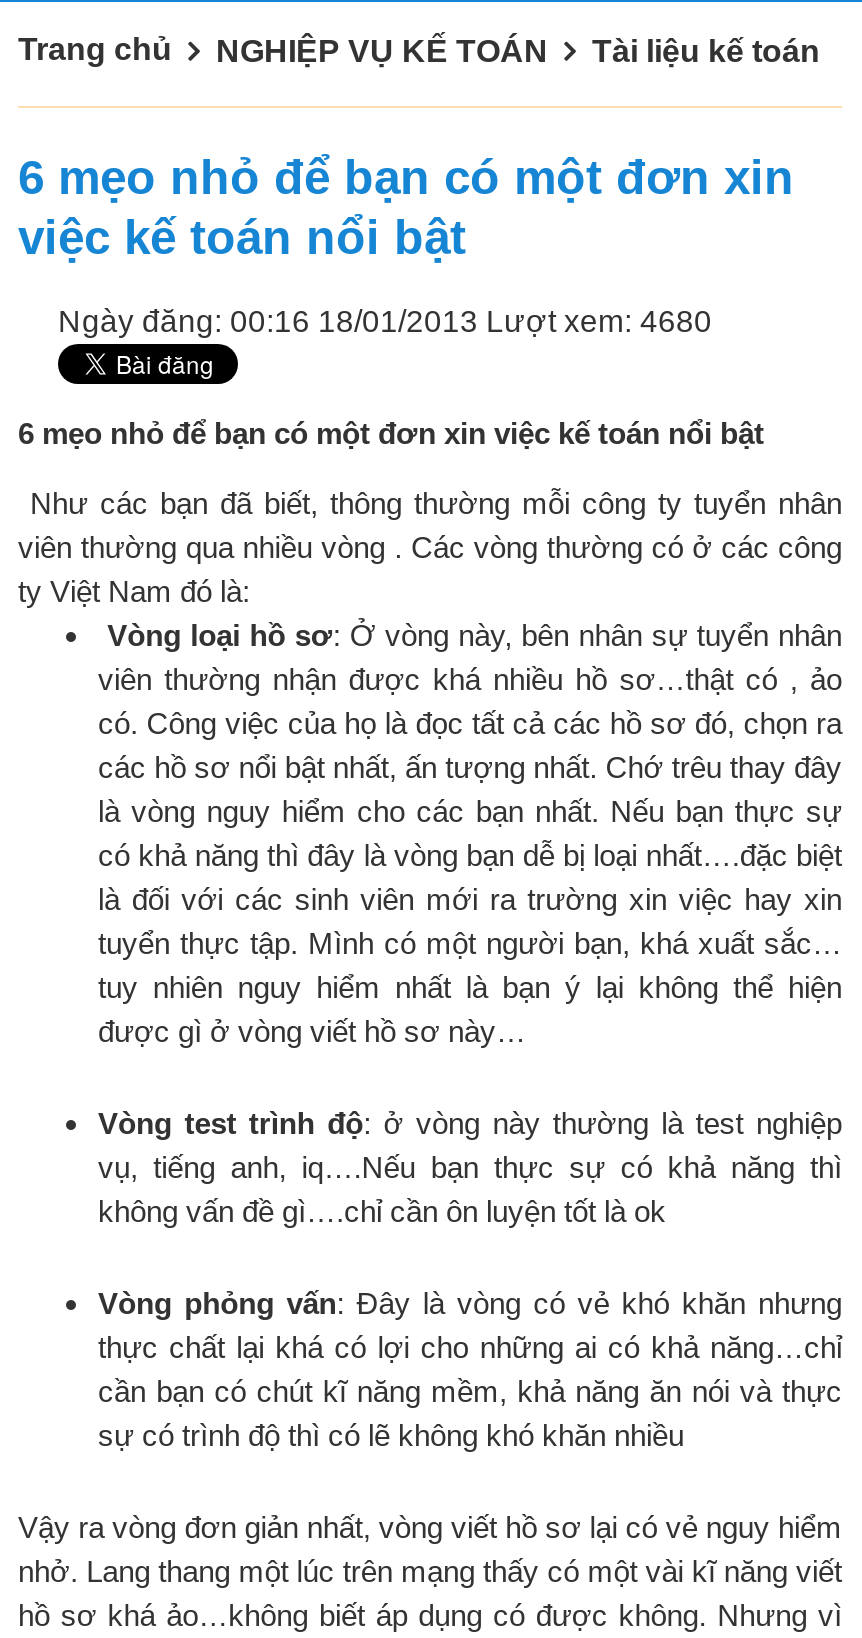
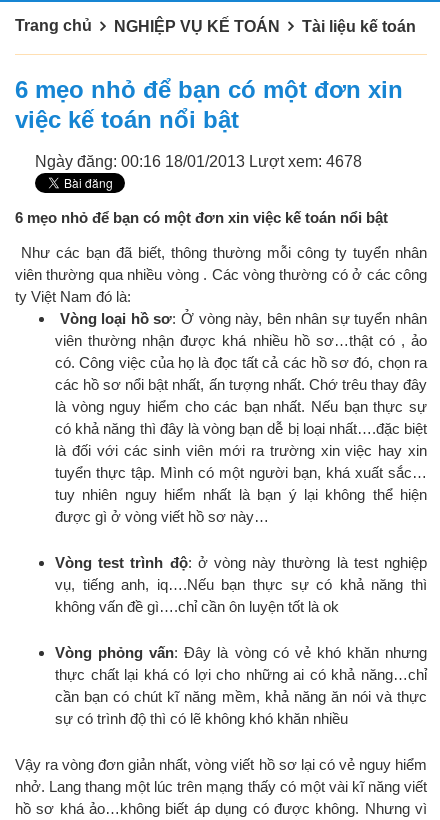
[58,304,712,338] Ngày đăng: 00:16 18/01/2013 Lượt xem: 4680 -> [35,153,362,170] Ngày đăng: 00:16 18/01/2013 Lượt xem: 4678

